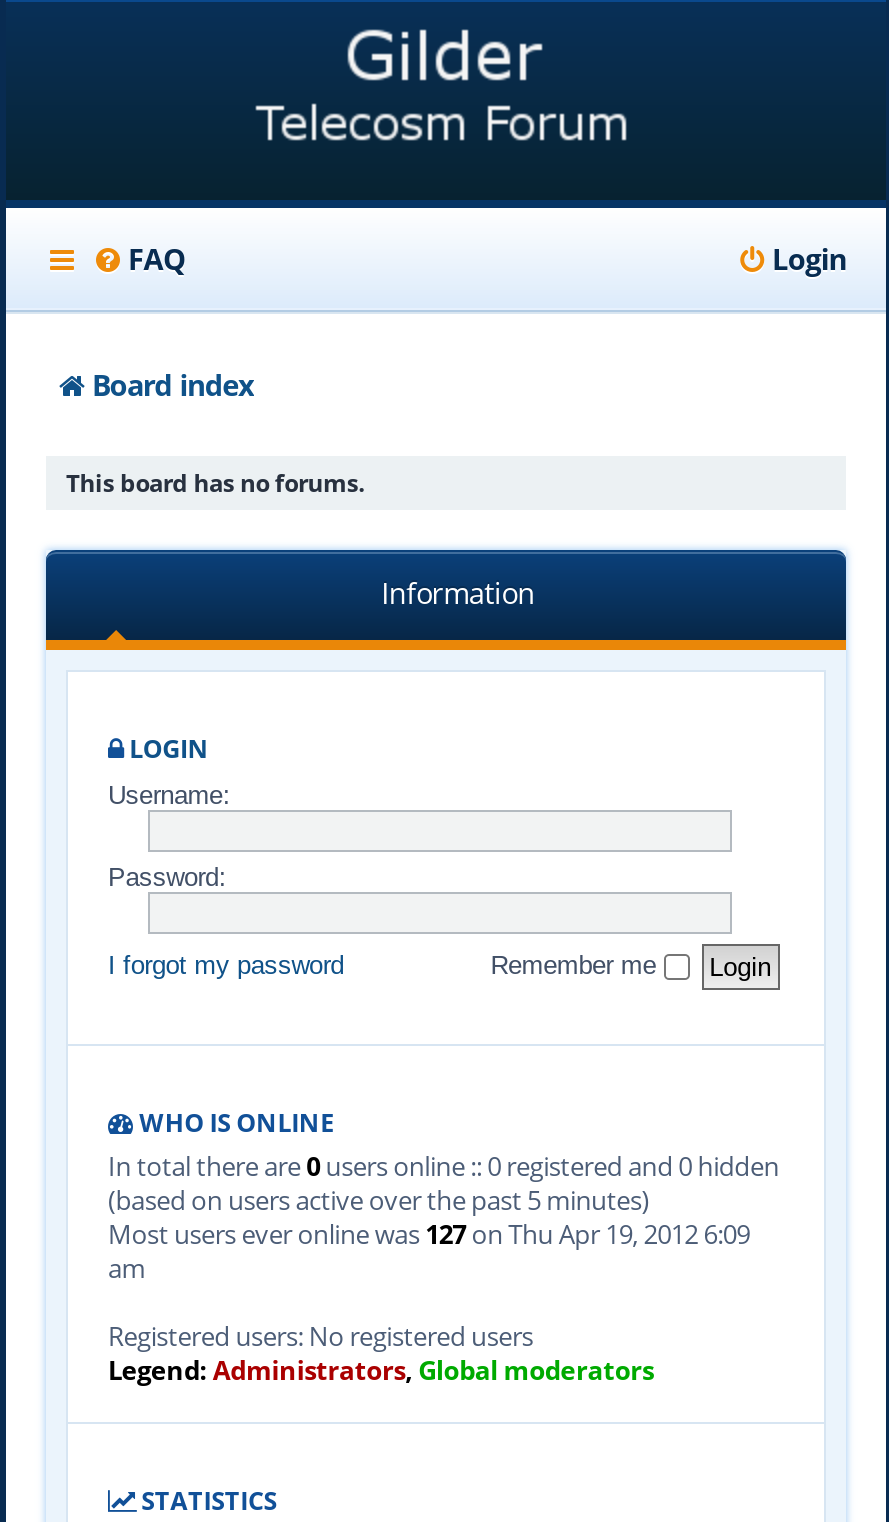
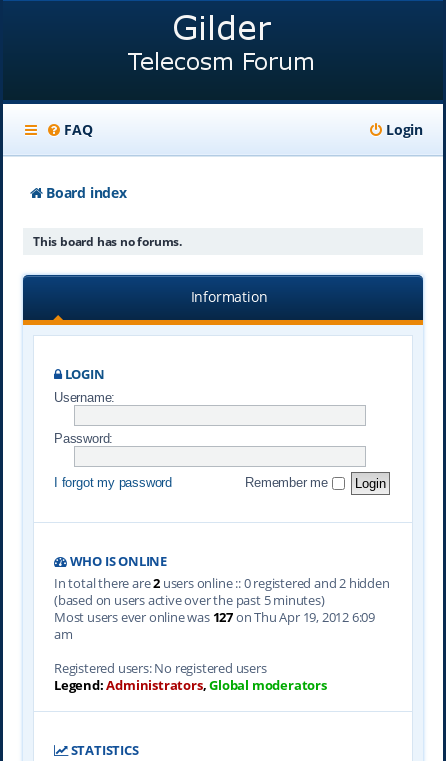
[108,1148,779,1184] In total there are 0 users online :: 0 registered and 0 hidden -> [54,574,390,592] In total there are 2 users online :: 0 registered and 2 hidden

